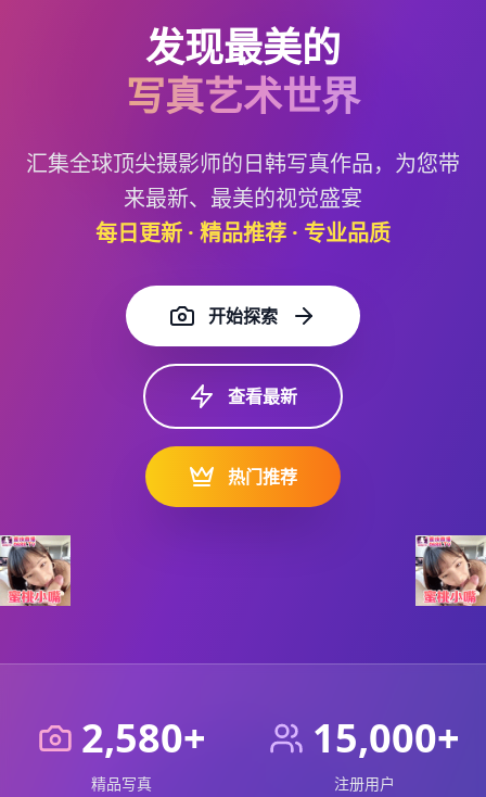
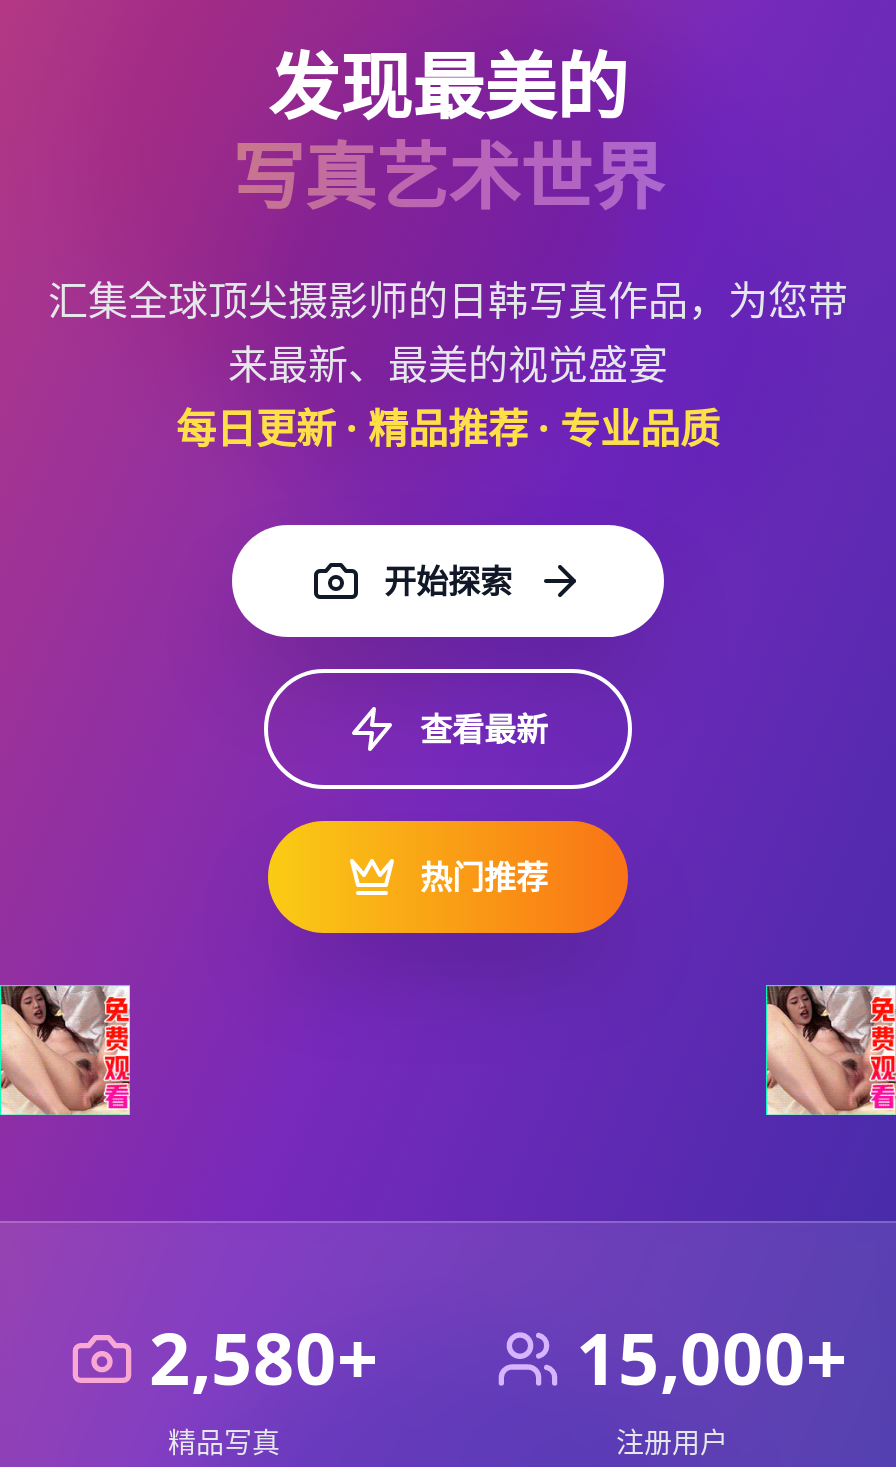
[3,534,71,607] [image] -> [6,983,130,1117] [image]
[414,534,483,607] [image] -> [764,983,890,1117] [image]

